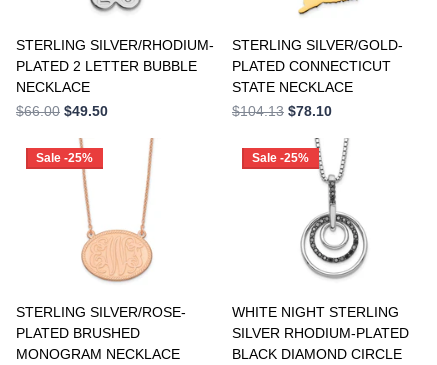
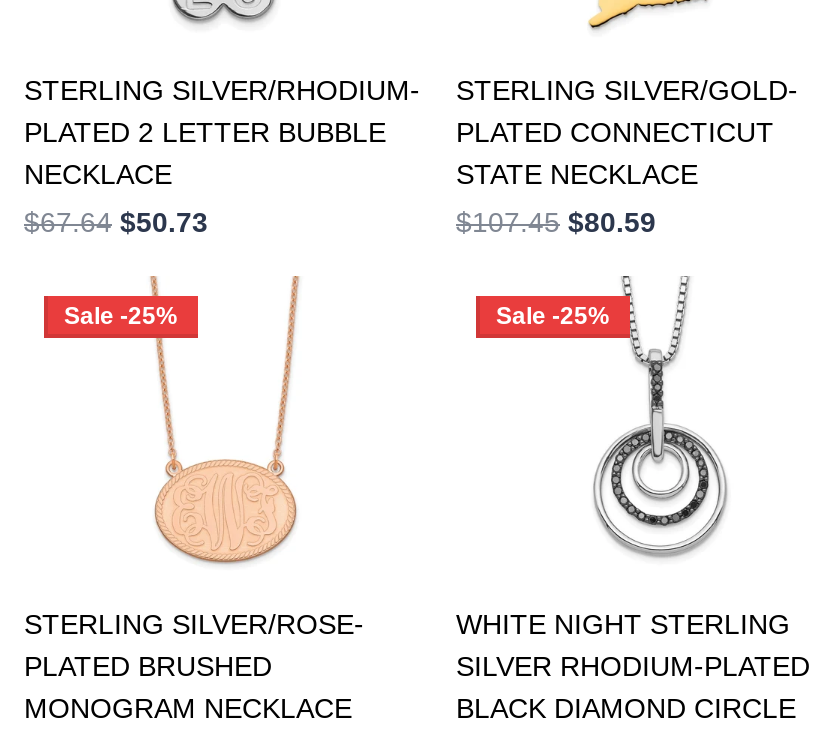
[16,103,108,119] $66.00 $49.50 -> [24,205,208,237] $67.64 $50.73
[232,103,332,119] $104.13 $78.10 -> [456,205,656,237] $107.45 $80.59

